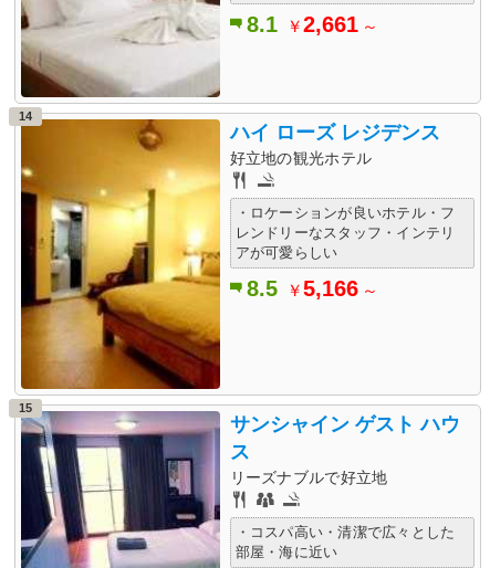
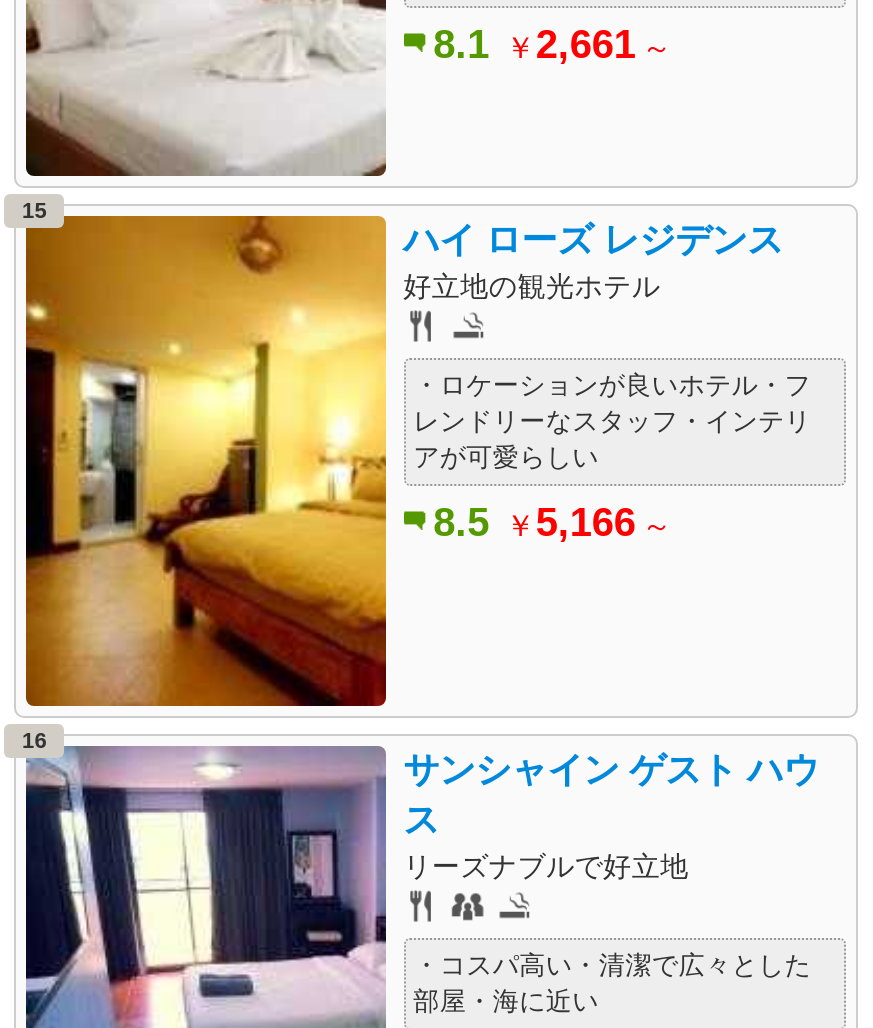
[19,110,33,123] 14 -> [22,198,47,222] 15
[19,401,33,415] 15 -> [22,727,47,751] 16

